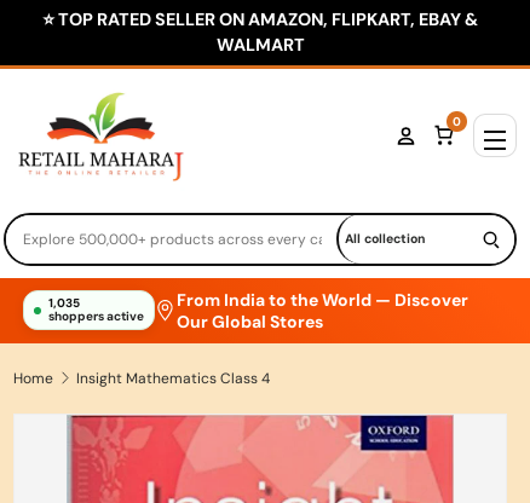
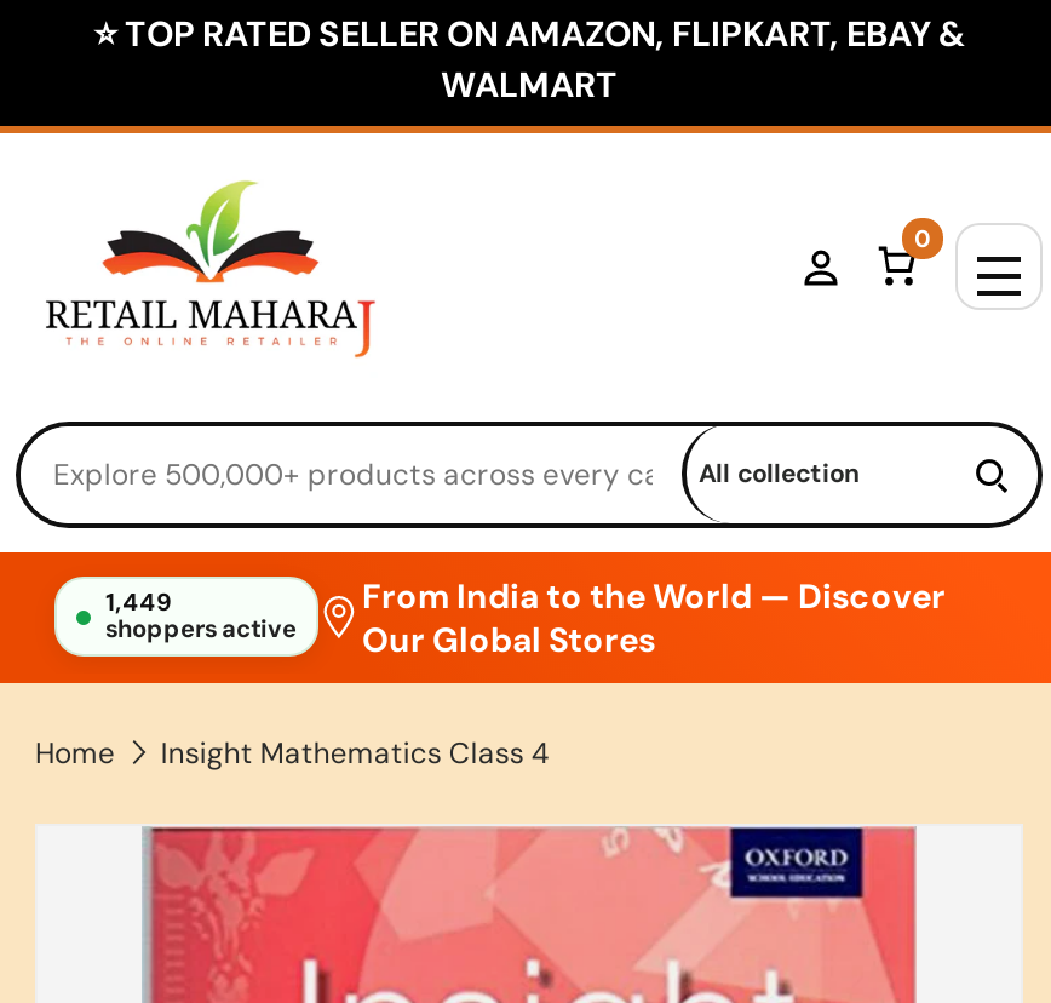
[48,295,80,311] 1,035 -> [105,587,171,618] 1,449

